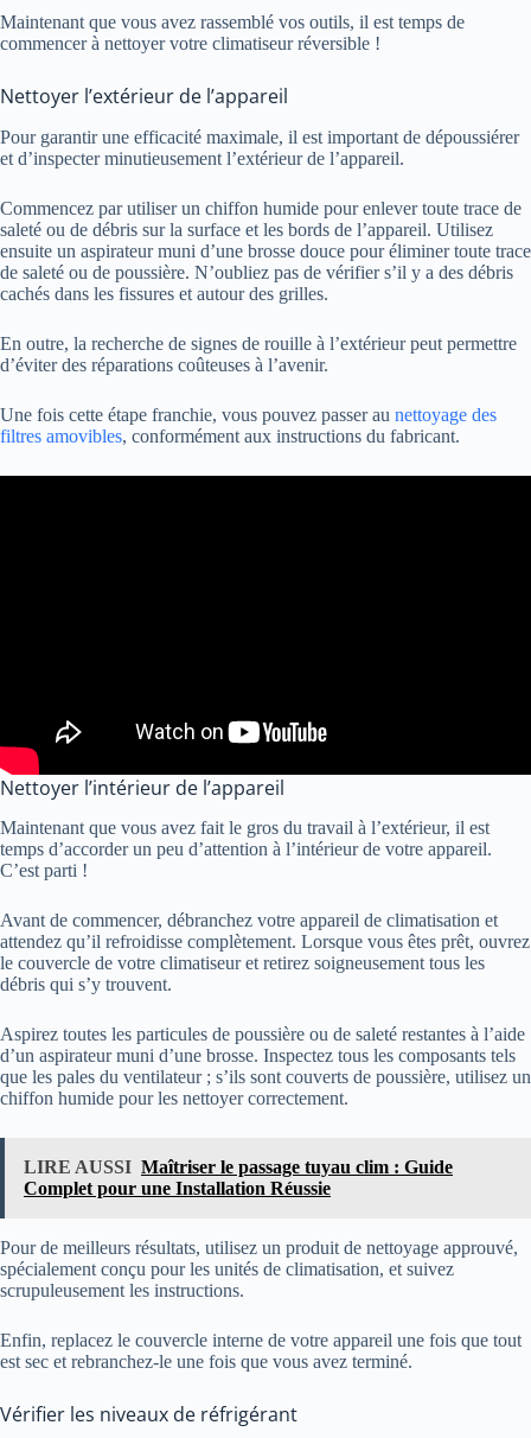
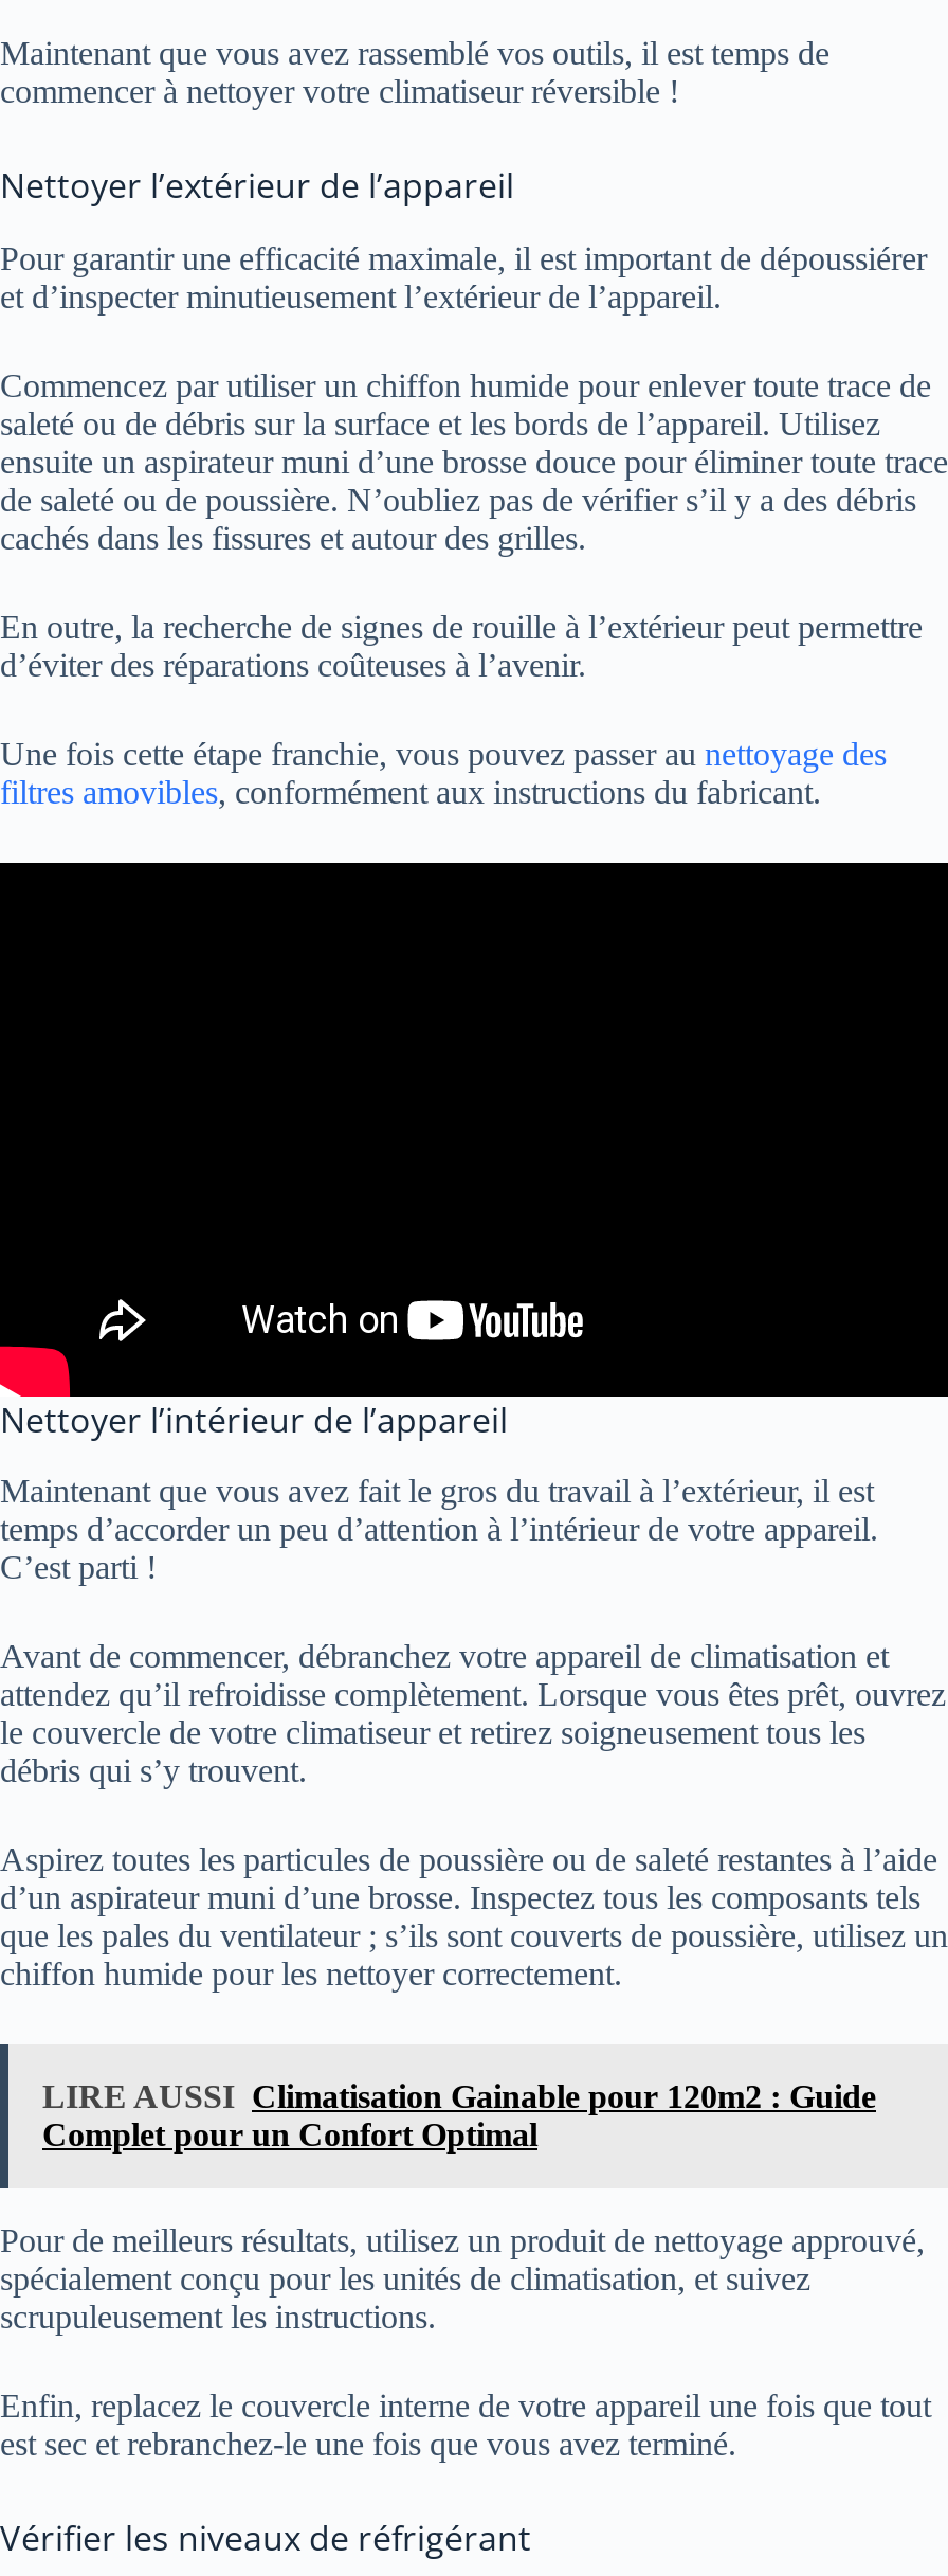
[24,1157,453,1199] LIRE AUSSI Maîtriser le passage tuyau clim : Guide | Complet pour une Installation Réussie -> [42,2079,876,2153] LIRE AUSSI Climatisation Gainable pour 120m2 : Guide | Complet pour un Confort Optimal

